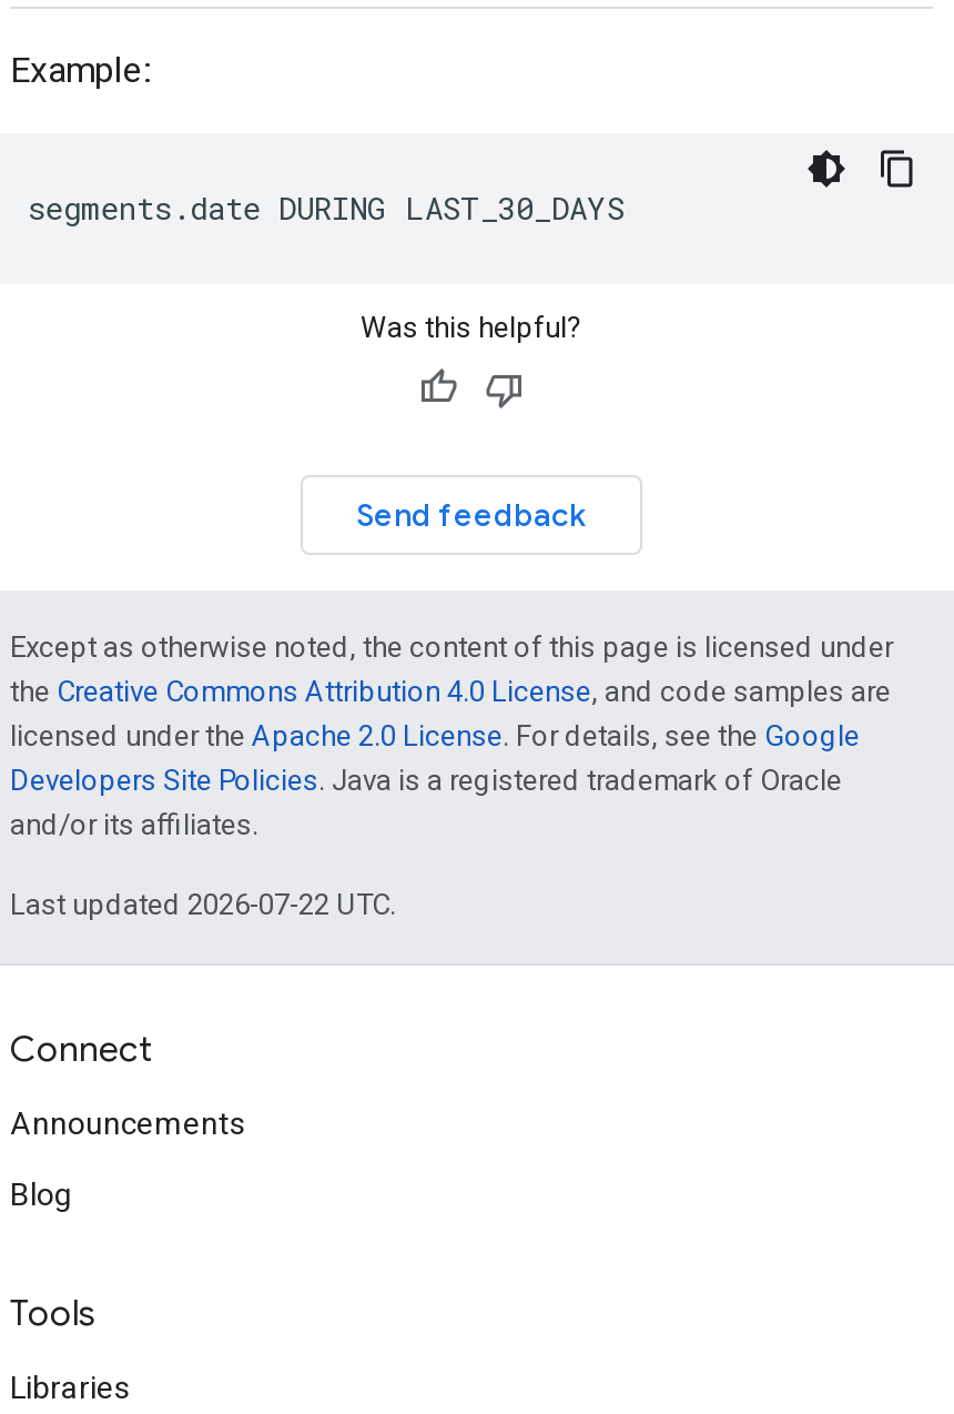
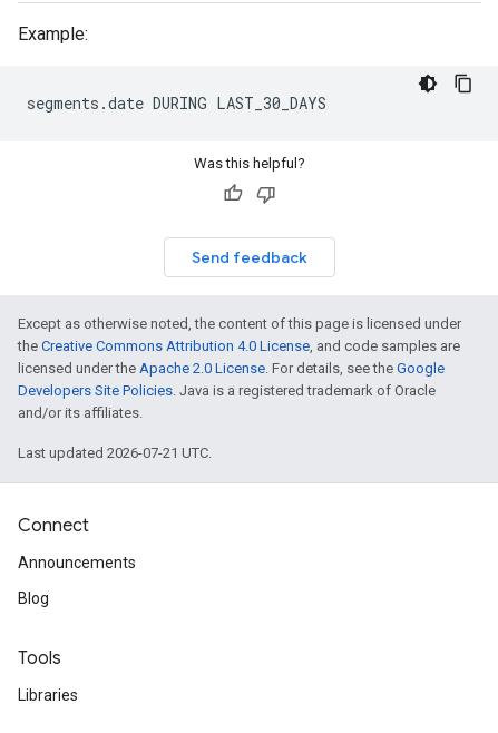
[10,888,396,921] Last updated 2026-07-22 UTC. -> [18,444,212,461] Last updated 2026-07-21 UTC.

